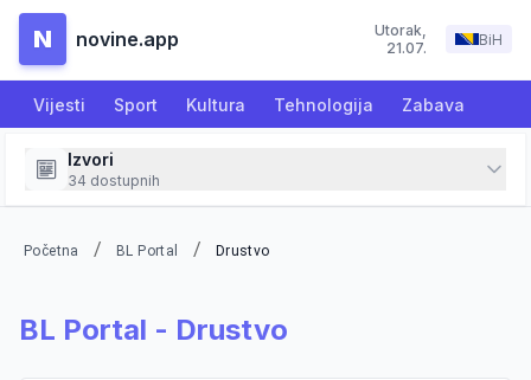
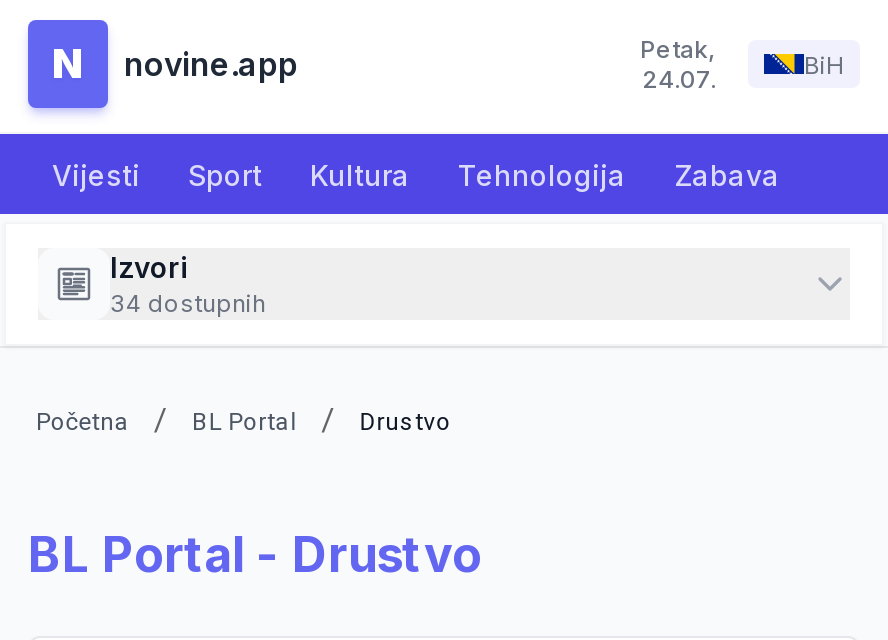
[375,21,427,57] Utorak, | 21.07. -> [640,34,716,94] Petak, | 24.07.

